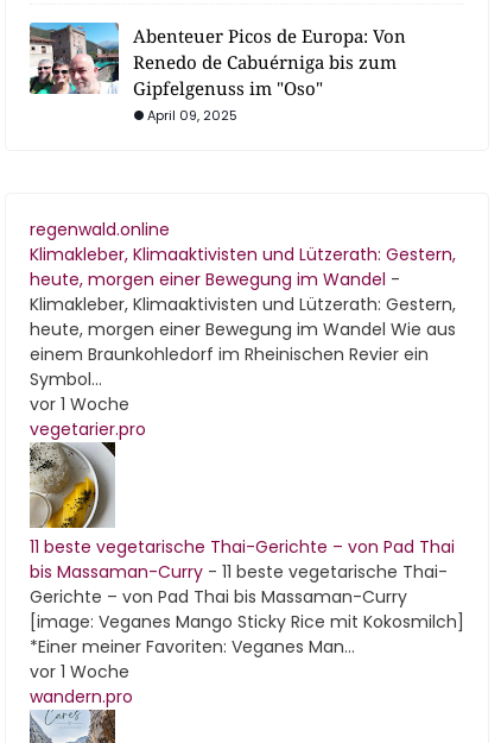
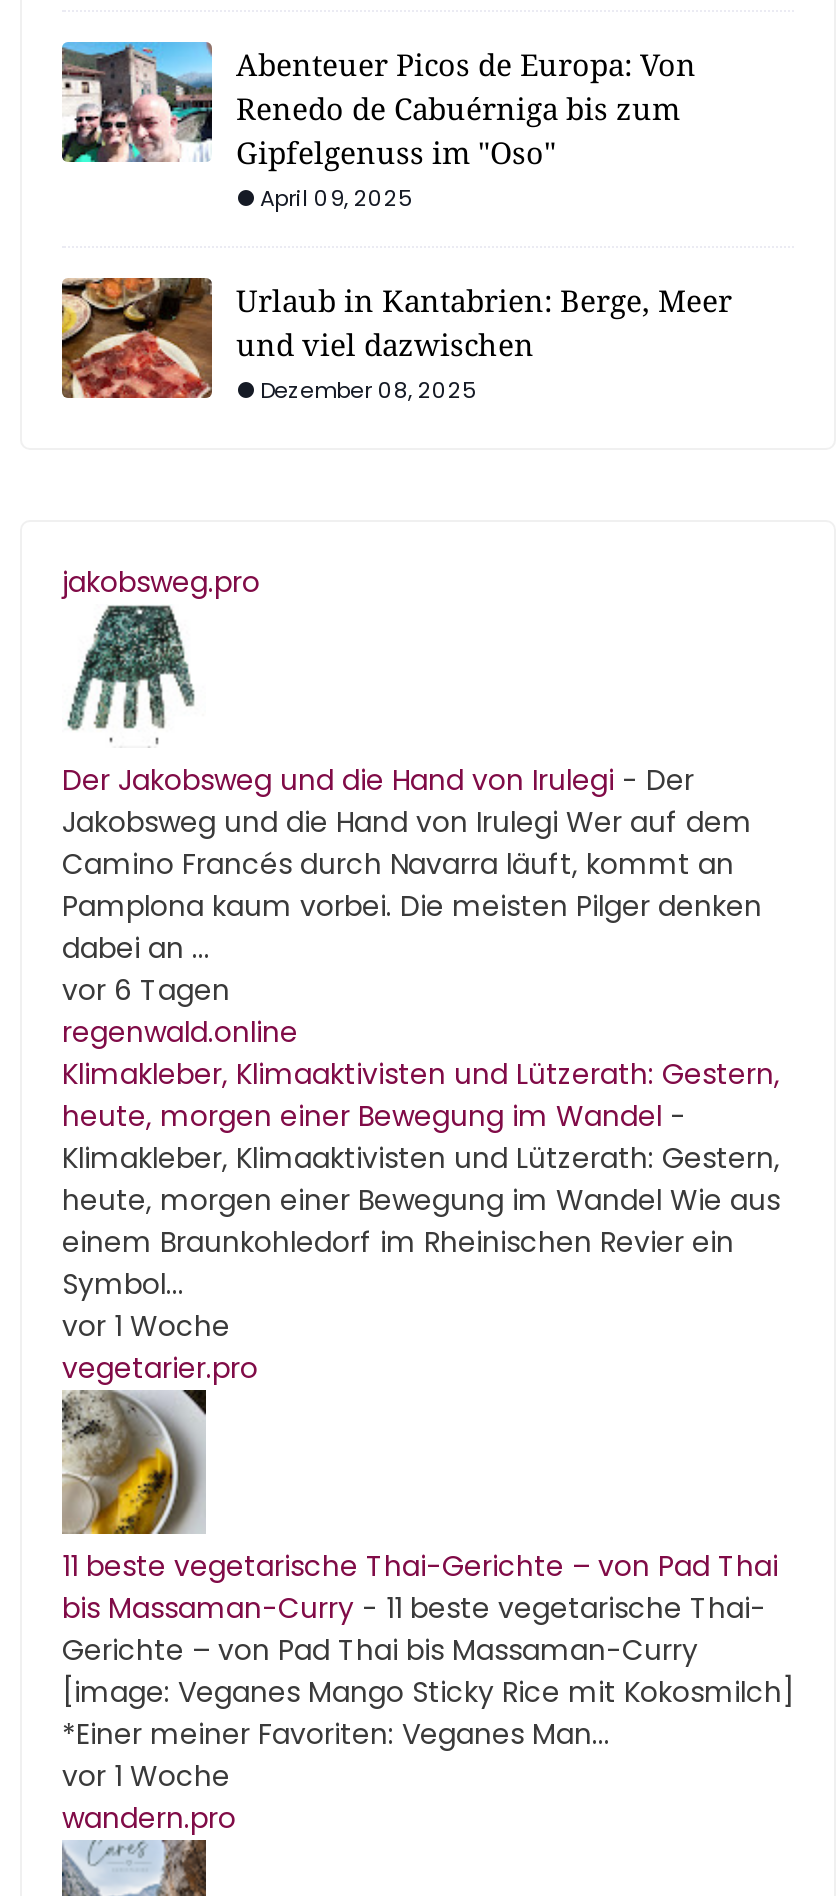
none -> [60,276,732,405] [image] | Urlaub in Kantabrien: Berge, Meer | und viel dazwischen | Dezember 08, 2025
none -> [62,561,260,601] jakobsweg.pro
none -> [62,616,762,1009] [image] | Der Jakobsweg und die Hand von Irulegi - Der | Jakobsweg und die Hand von Irulegi Wer auf dem | Camino Francés durch Navarra läuft, kommt an | Pamplona kaum vorbei. Die meisten Pilger denken | dabei an ... | vor 6 Tagen

